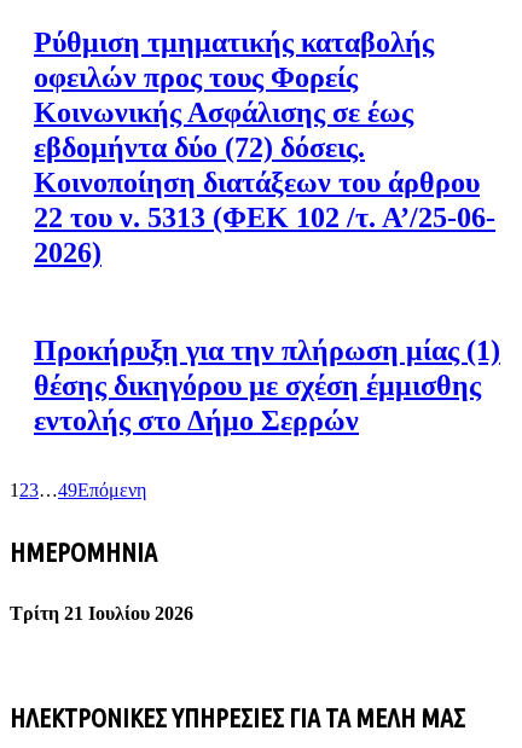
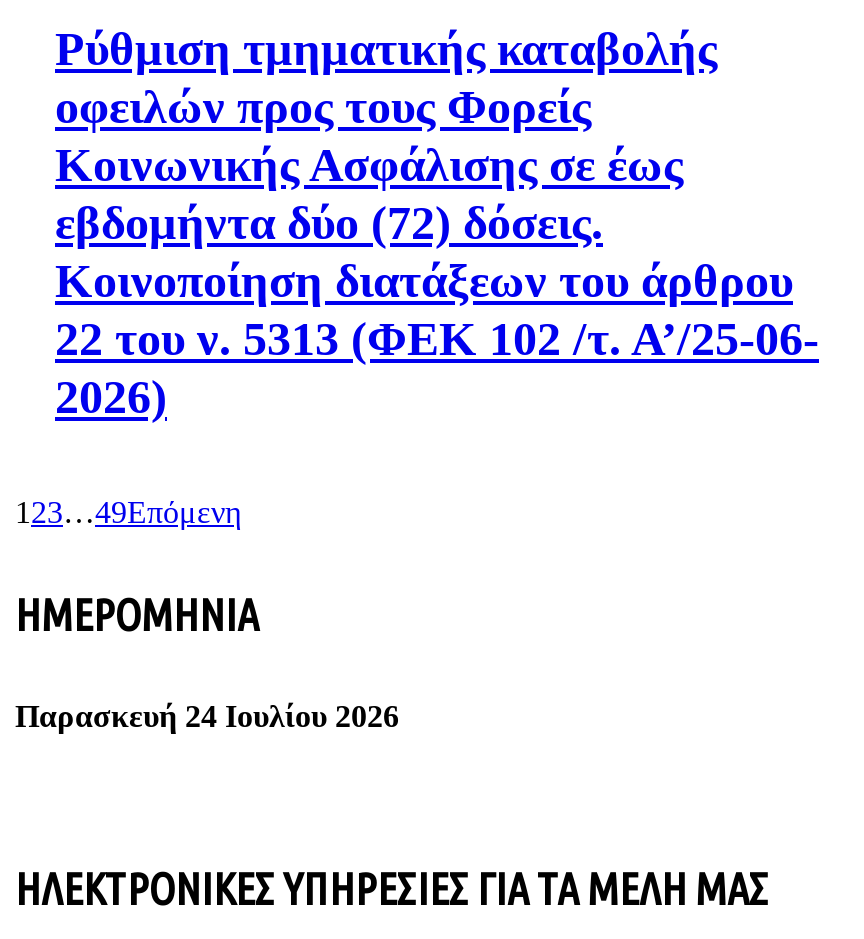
[34,335,500,436] Προκήρυξη για την πλήρωση μίας (1) | θέσης δικηγόρου με σχέση έμμισθης | εντολής στο Δήμο Σερρών -> none
[10,603,193,624] Τρίτη 21 Ιουλίου 2026 -> [15,700,399,734] Παρασκευή 24 Ιουλίου 2026

